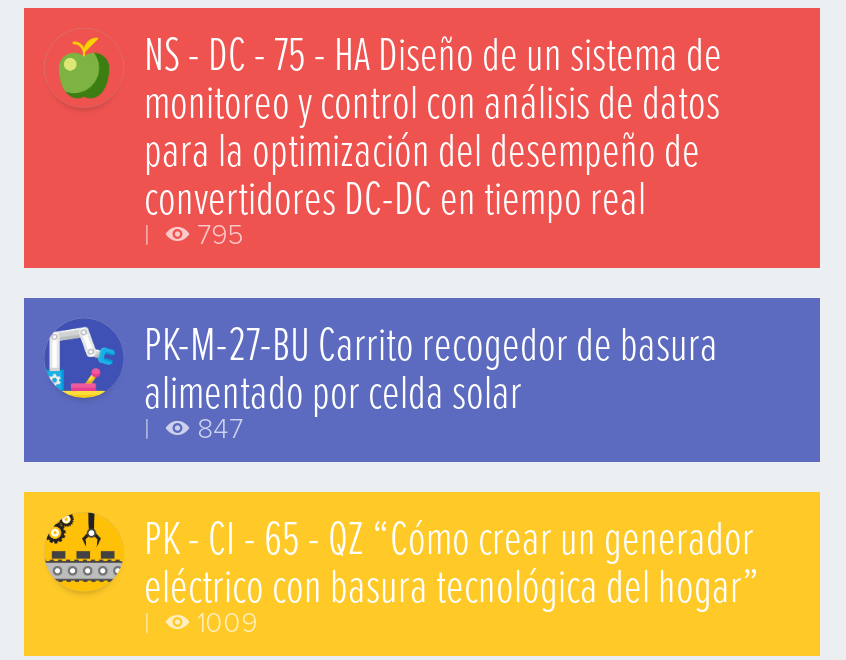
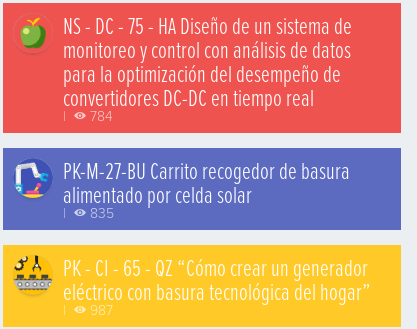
[197,214,243,252] 795 -> [90,106,113,125] 784
[197,408,243,446] 847 -> [90,203,114,222] 835
[197,602,257,640] 1009 -> [90,300,113,319] 987

